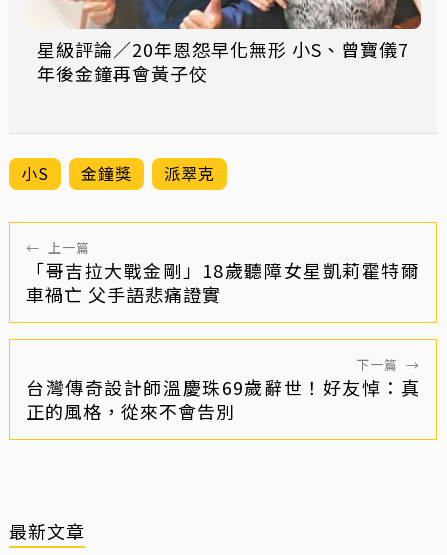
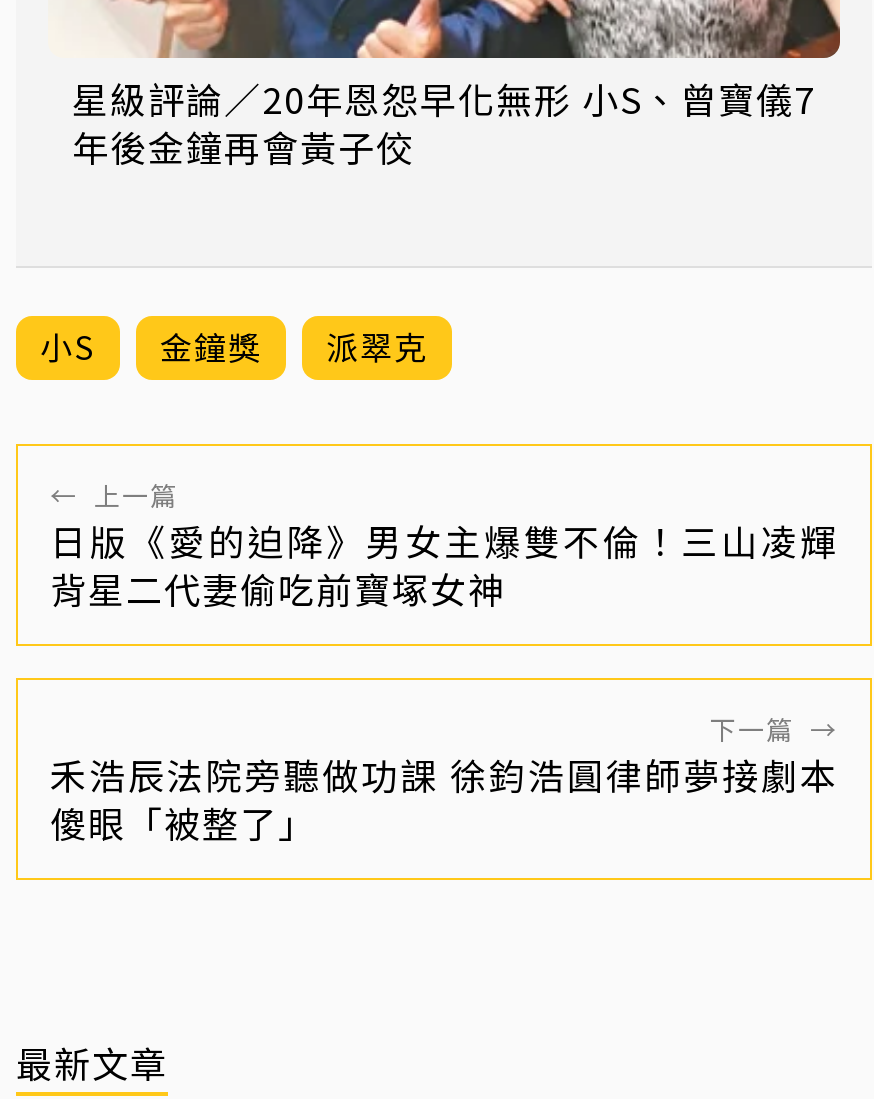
[26,257,420,307] 「哥吉拉大戰金剛」18歲聽障女星凱莉霍特爾 | 車禍亡 父手語悲痛證實 -> [50,514,838,614] 日版《愛的迫降》男女主爆雙不倫！三山凌輝 | 背星二代妻偷吃前寶塚女神
[26,374,420,424] 台灣傳奇設計師溫慶珠69歲辭世！好友悼：真 | 正的風格，從來不會告別 -> [50,748,838,848] 禾浩辰法院旁聽做功課 徐鈞浩圓律師夢接劇本 | 傻眼「被整了」

